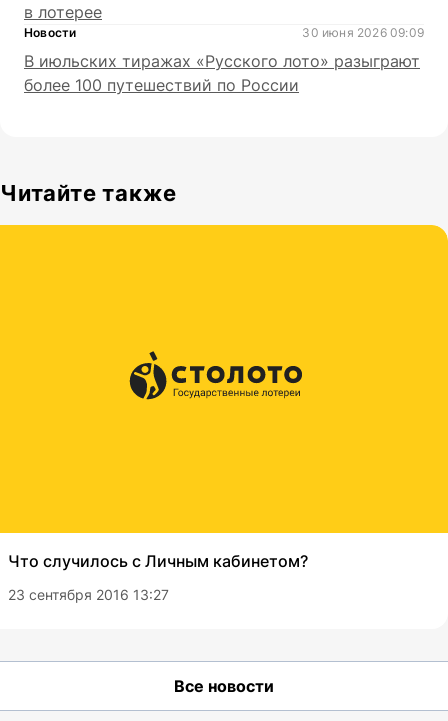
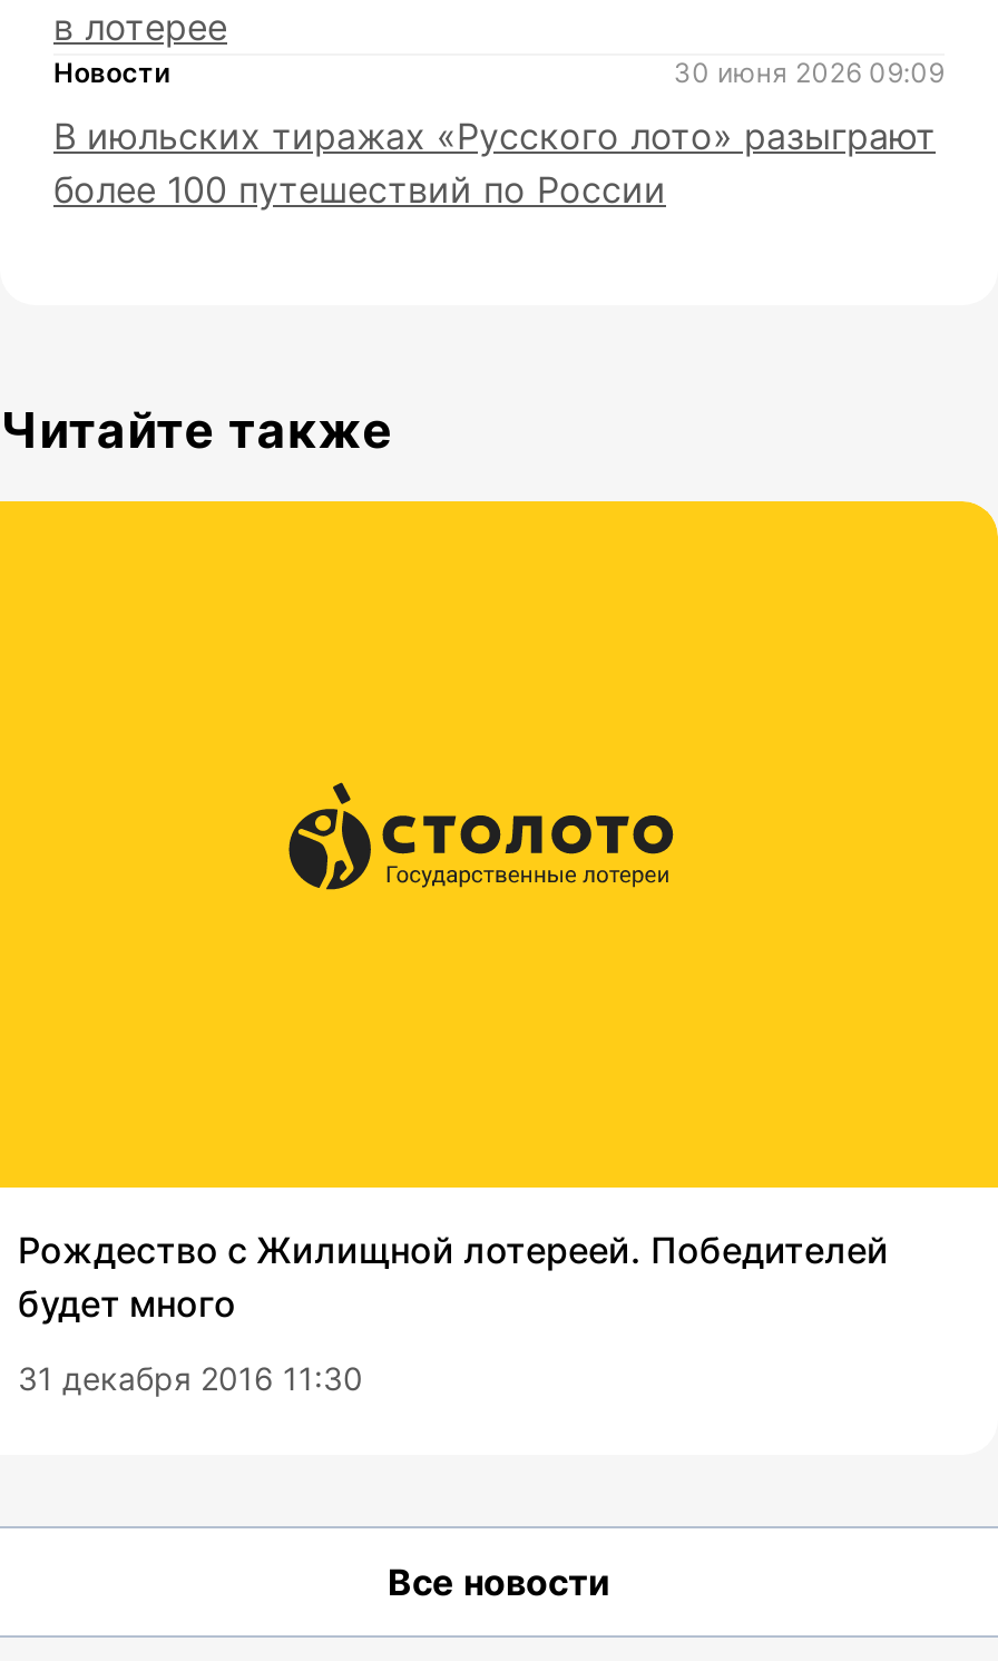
[8,551,308,571] Что случилось с Личным кабинетом? -> [18,1229,889,1327] Рождество с Жилищной лотереей. Победителей | будет много
[8,586,169,603] 23 сентября 2016 13:27 -> [18,1360,363,1398] 31 декабря 2016 11:30

